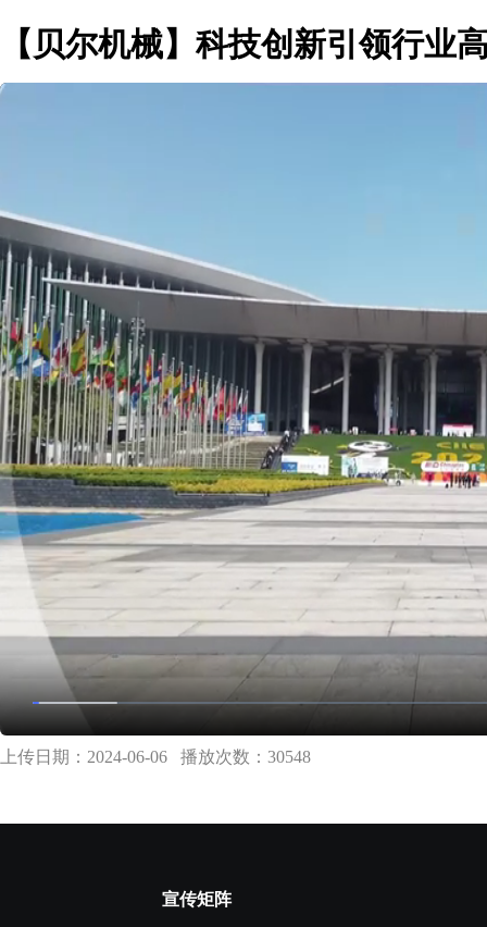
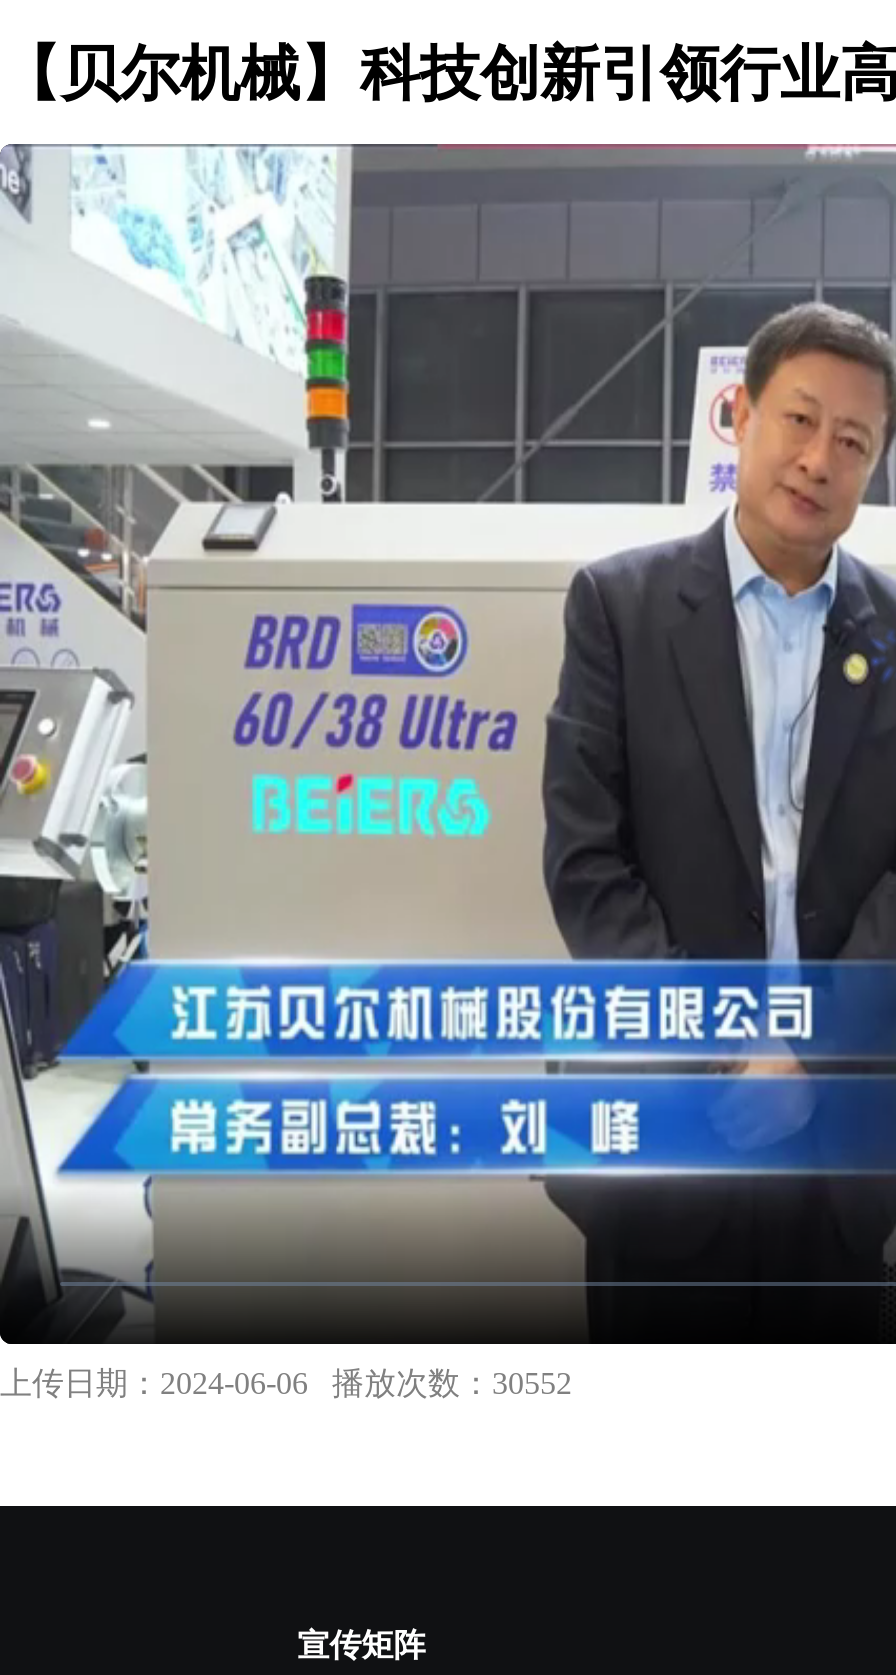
[0,82,484,766] [image] | 上传日期：2024-06-06 播放次数：30548 -> [0,142,890,1400] [image] | 上传日期：2024-06-06 播放次数：30552

